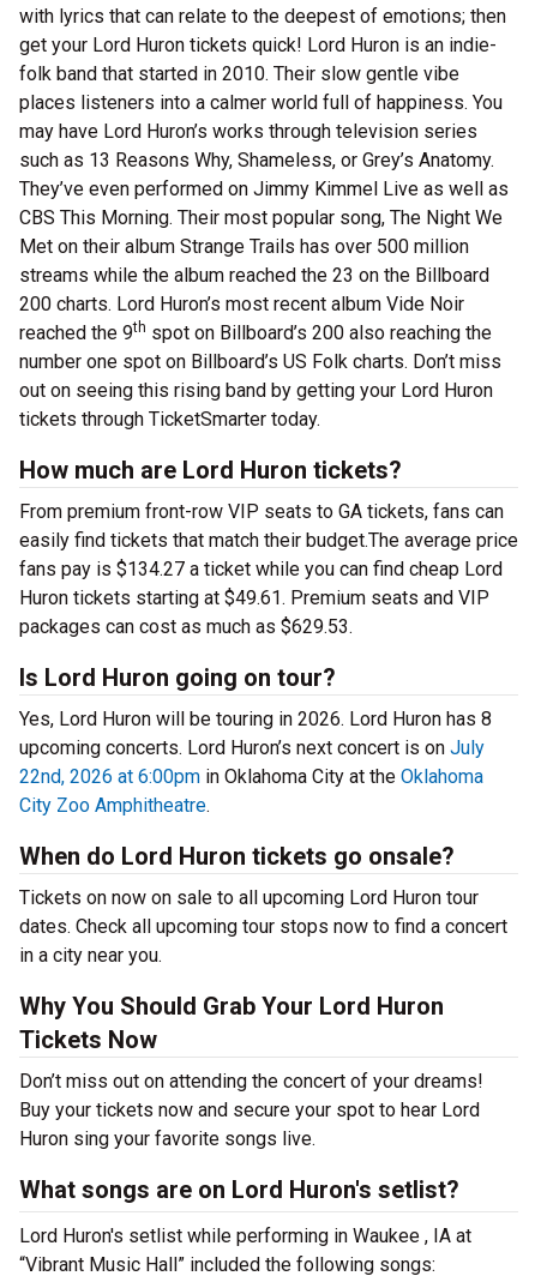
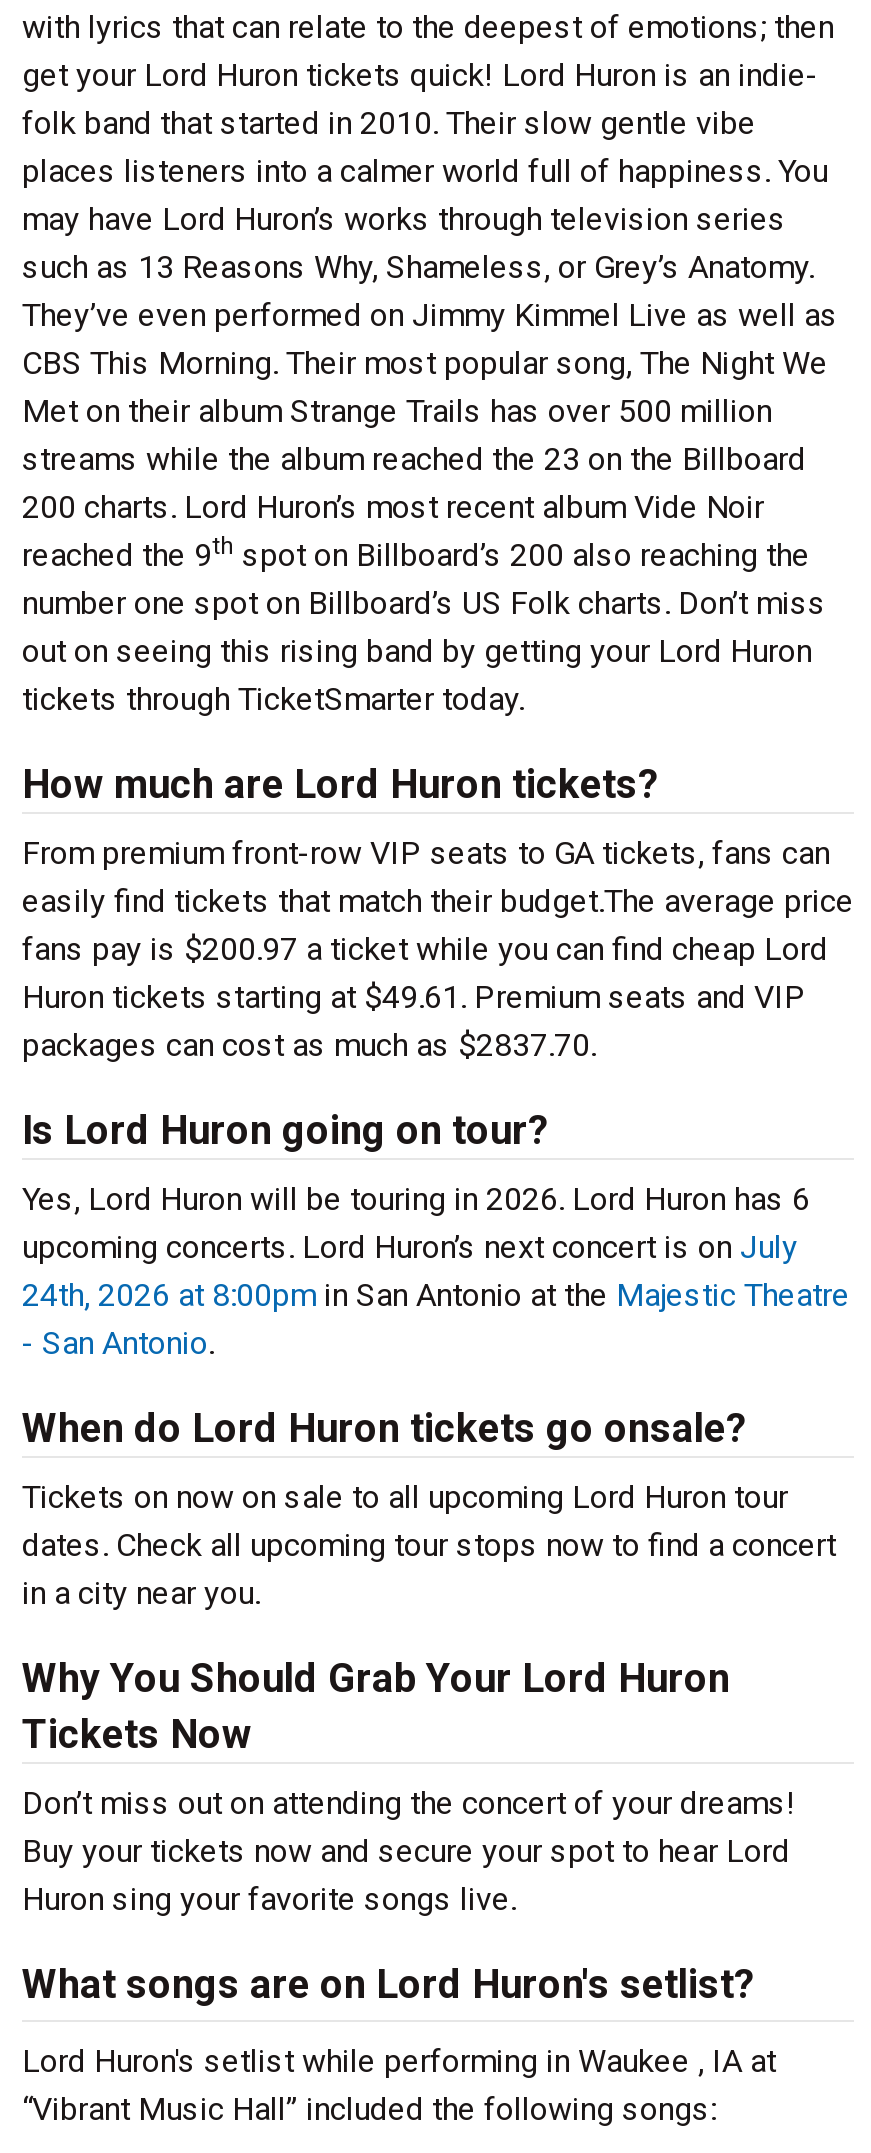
[19,558,503,580] fans pay is $134.27 a ticket while you can find cheap Lord -> [22,930,828,968] fans pay is $200.97 a ticket while you can find cheap Lord
[19,615,353,638] packages can cost as much as $629.53. -> [22,1026,596,1064] packages can cost as much as $2837.70.
[19,708,492,730] Yes, Lord Huron will be touring in 2026. Lord Huron has 8 -> [22,1180,810,1218] Yes, Lord Huron will be touring in 2026. Lord Huron has 6
[19,765,483,817] 22nd, 2026 at 6:00pm in Oklahoma City at the Oklahoma | City Zoo Amphitheatre. -> [22,1276,850,1362] 24th, 2026 at 8:00pm in San Antonio at the Majestic Theatre | - San Antonio.

